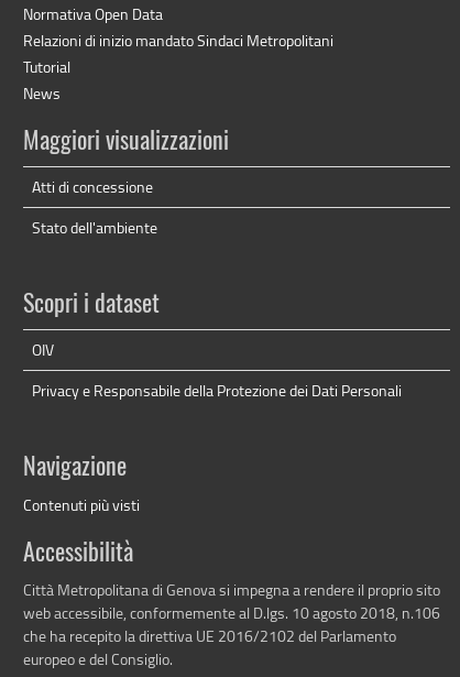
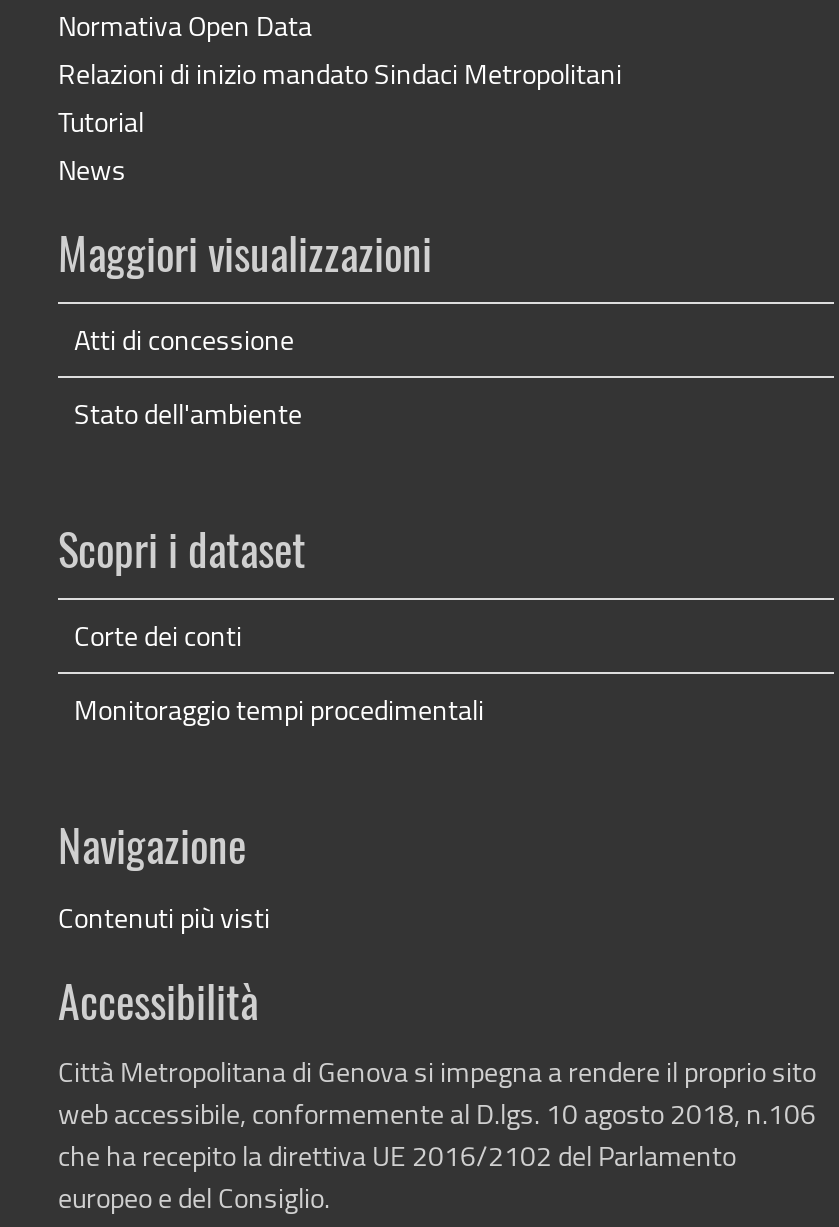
[32,339,54,360] OIV -> [74,616,242,654] Corte dei conti
[32,380,402,401] Privacy e Responsabile della Protezione dei Dati Personali -> [74,690,484,728] Monitoraggio tempi procedimentali

